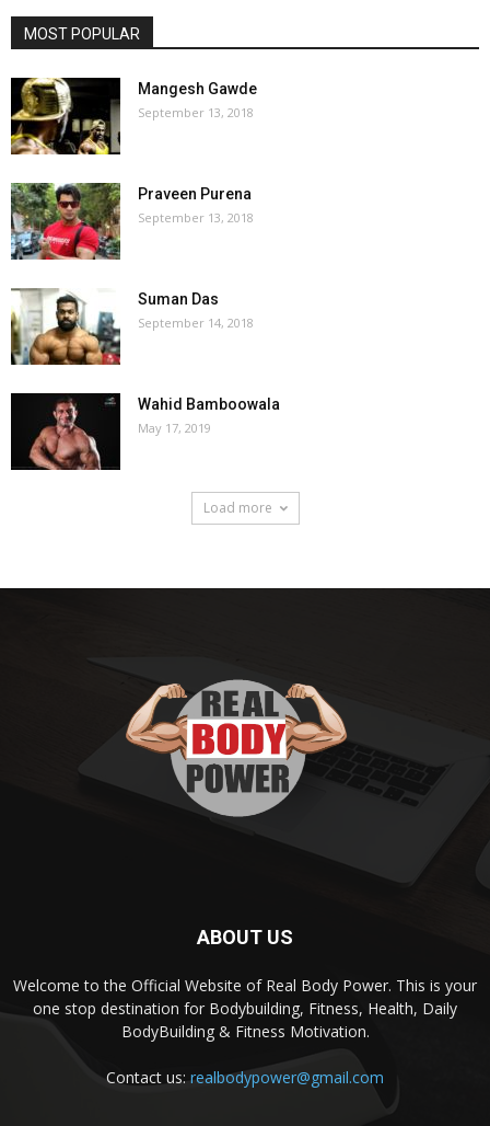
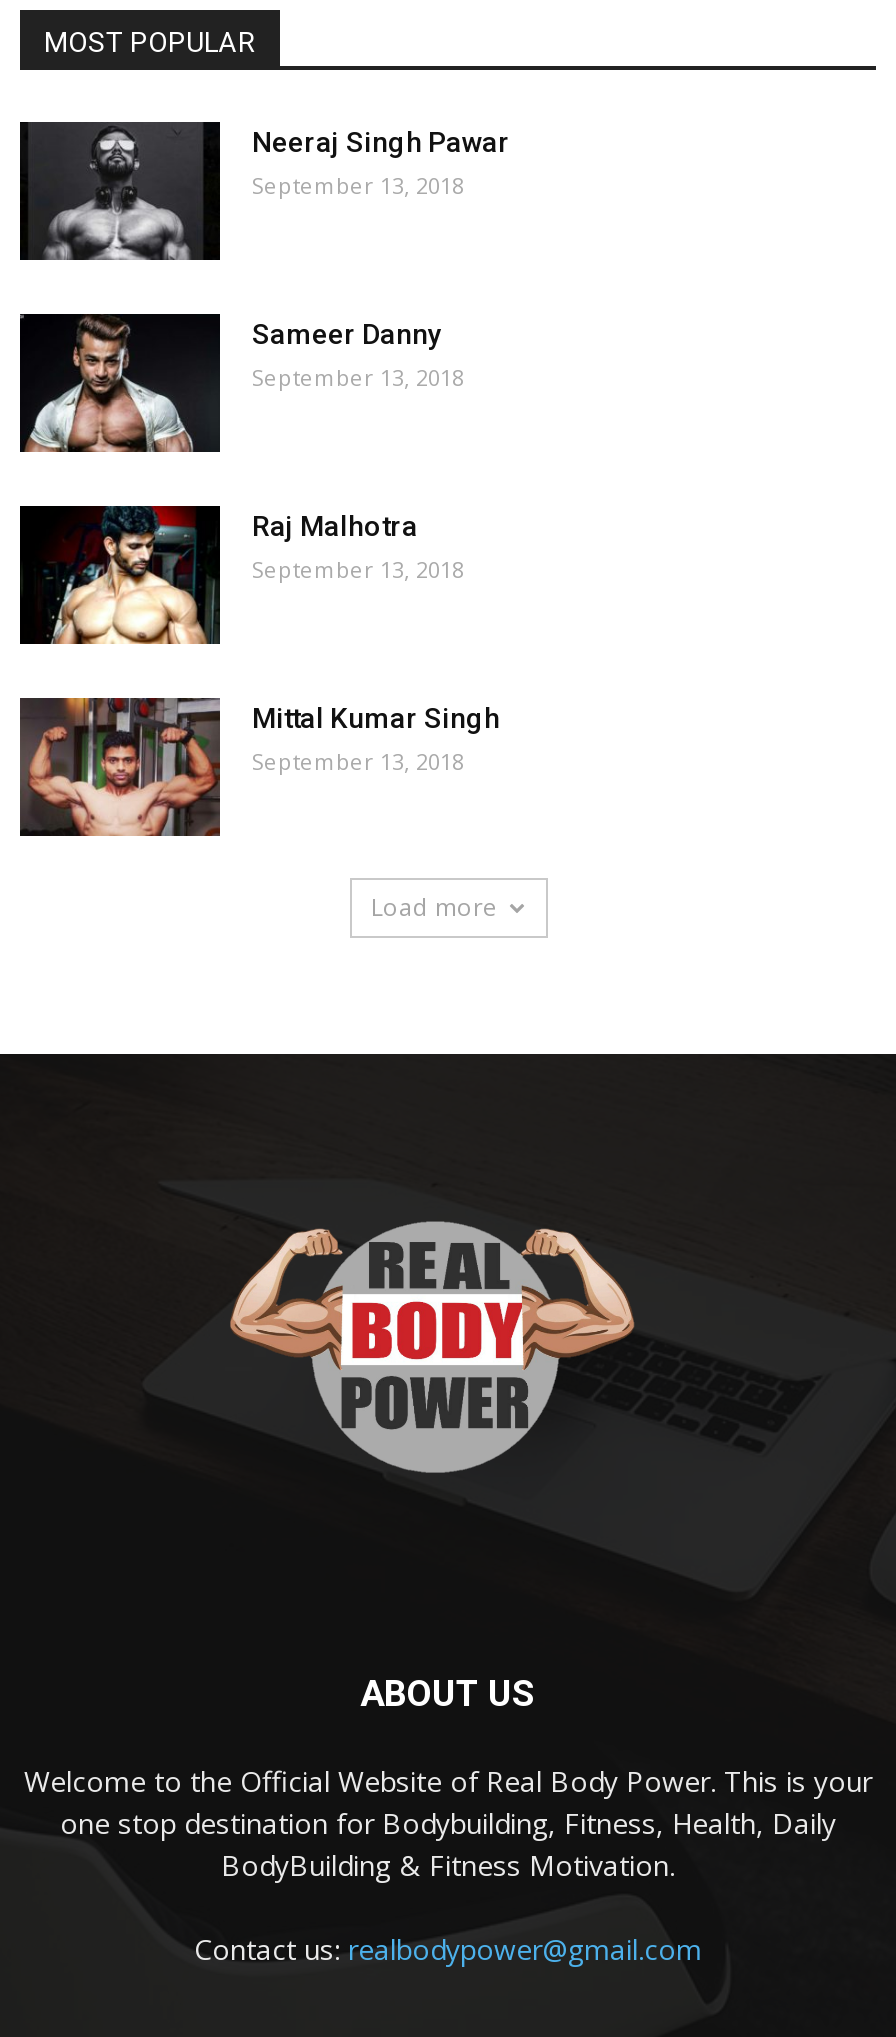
[10,77,257,156] [image] | Mangesh Gawde -> [18,119,510,263] [image] | Neeraj Singh Pawar
[10,182,252,261] [image] | Praveen Purena -> [18,311,442,455] [image] | Sameer Danny
[10,287,254,366] [image] | Suman Das | September 14, 2018 -> [18,503,464,647] [image] | Raj Malhotra | September 13, 2018
[12,392,280,471] [image] | Wahid Bamboowala | May 17, 2019 -> [20,697,500,839] [image] | Mittal Kumar Singh | September 13, 2018

